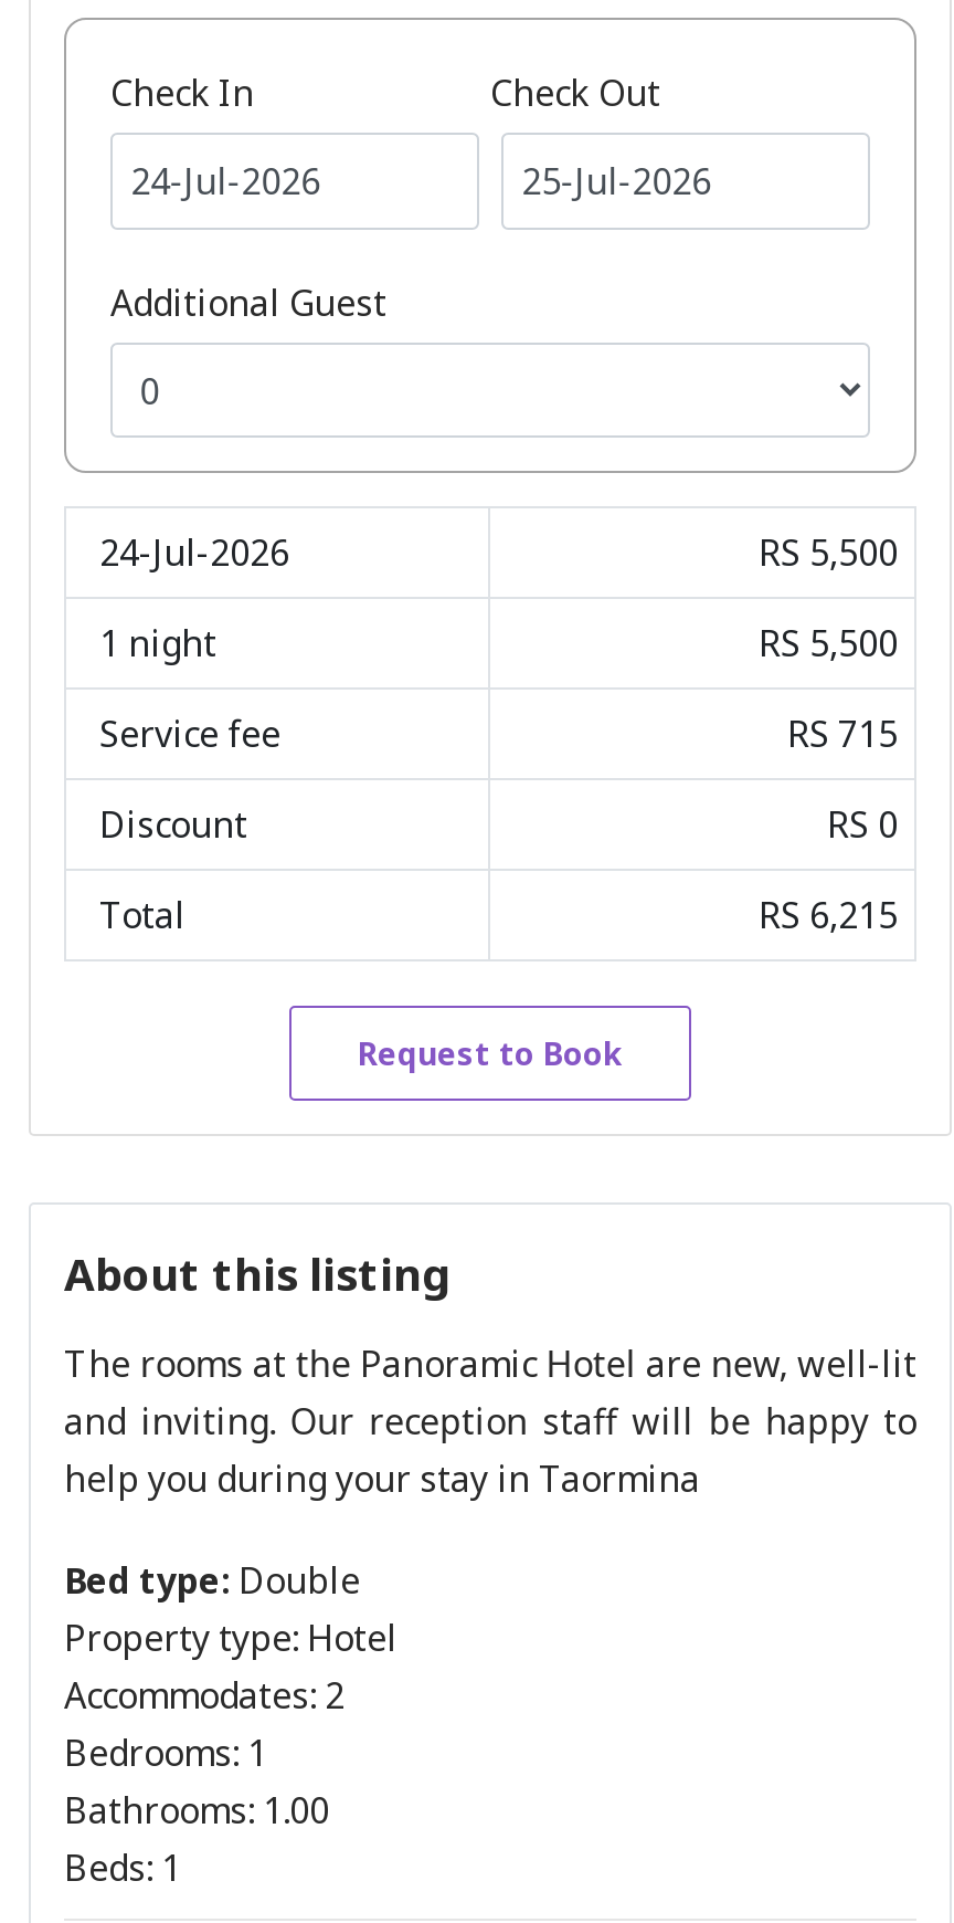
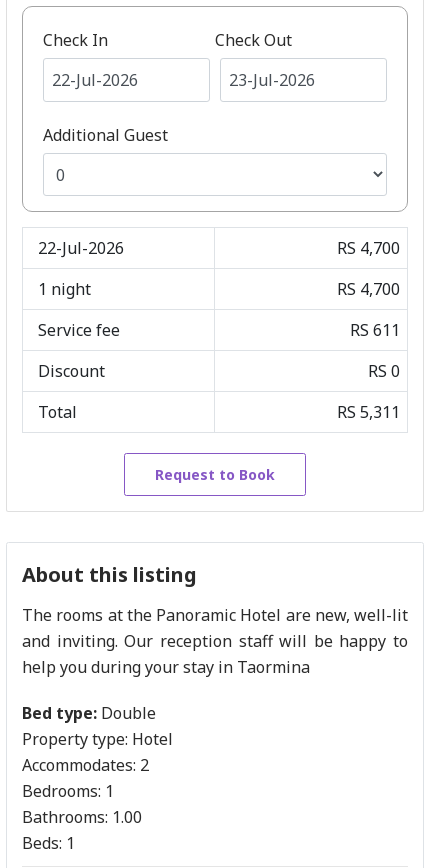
[99,528,898,576] 24-Jul-2026 | RS 5,500 -> [38,237,399,259] 22-Jul-2026 | RS 4,700
[759,618,898,667] RS 5,500 -> [336,278,399,300] RS 4,700
[787,709,898,758] RS 715 -> [349,319,399,341] RS 611
[759,890,898,939] RS 6,215 -> [336,401,399,423] RS 5,311

